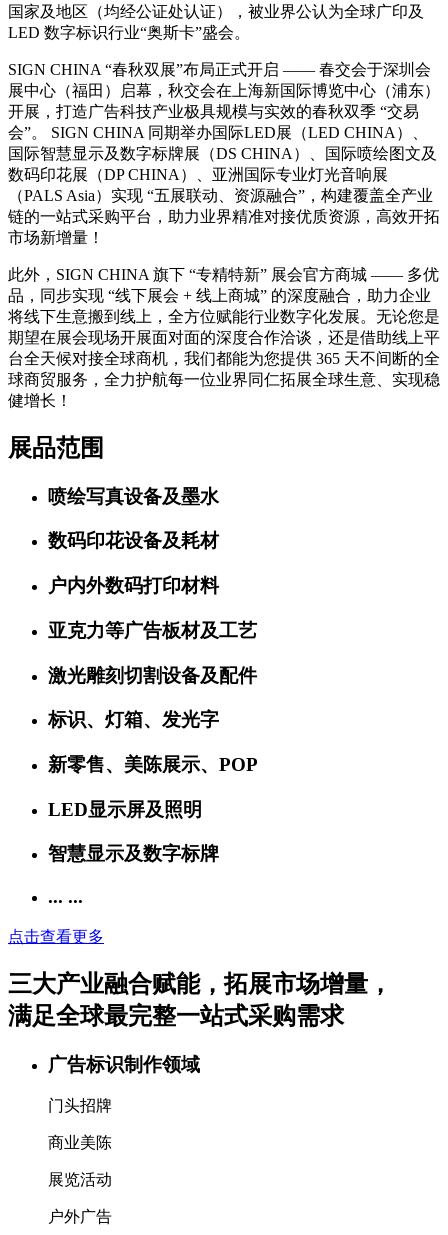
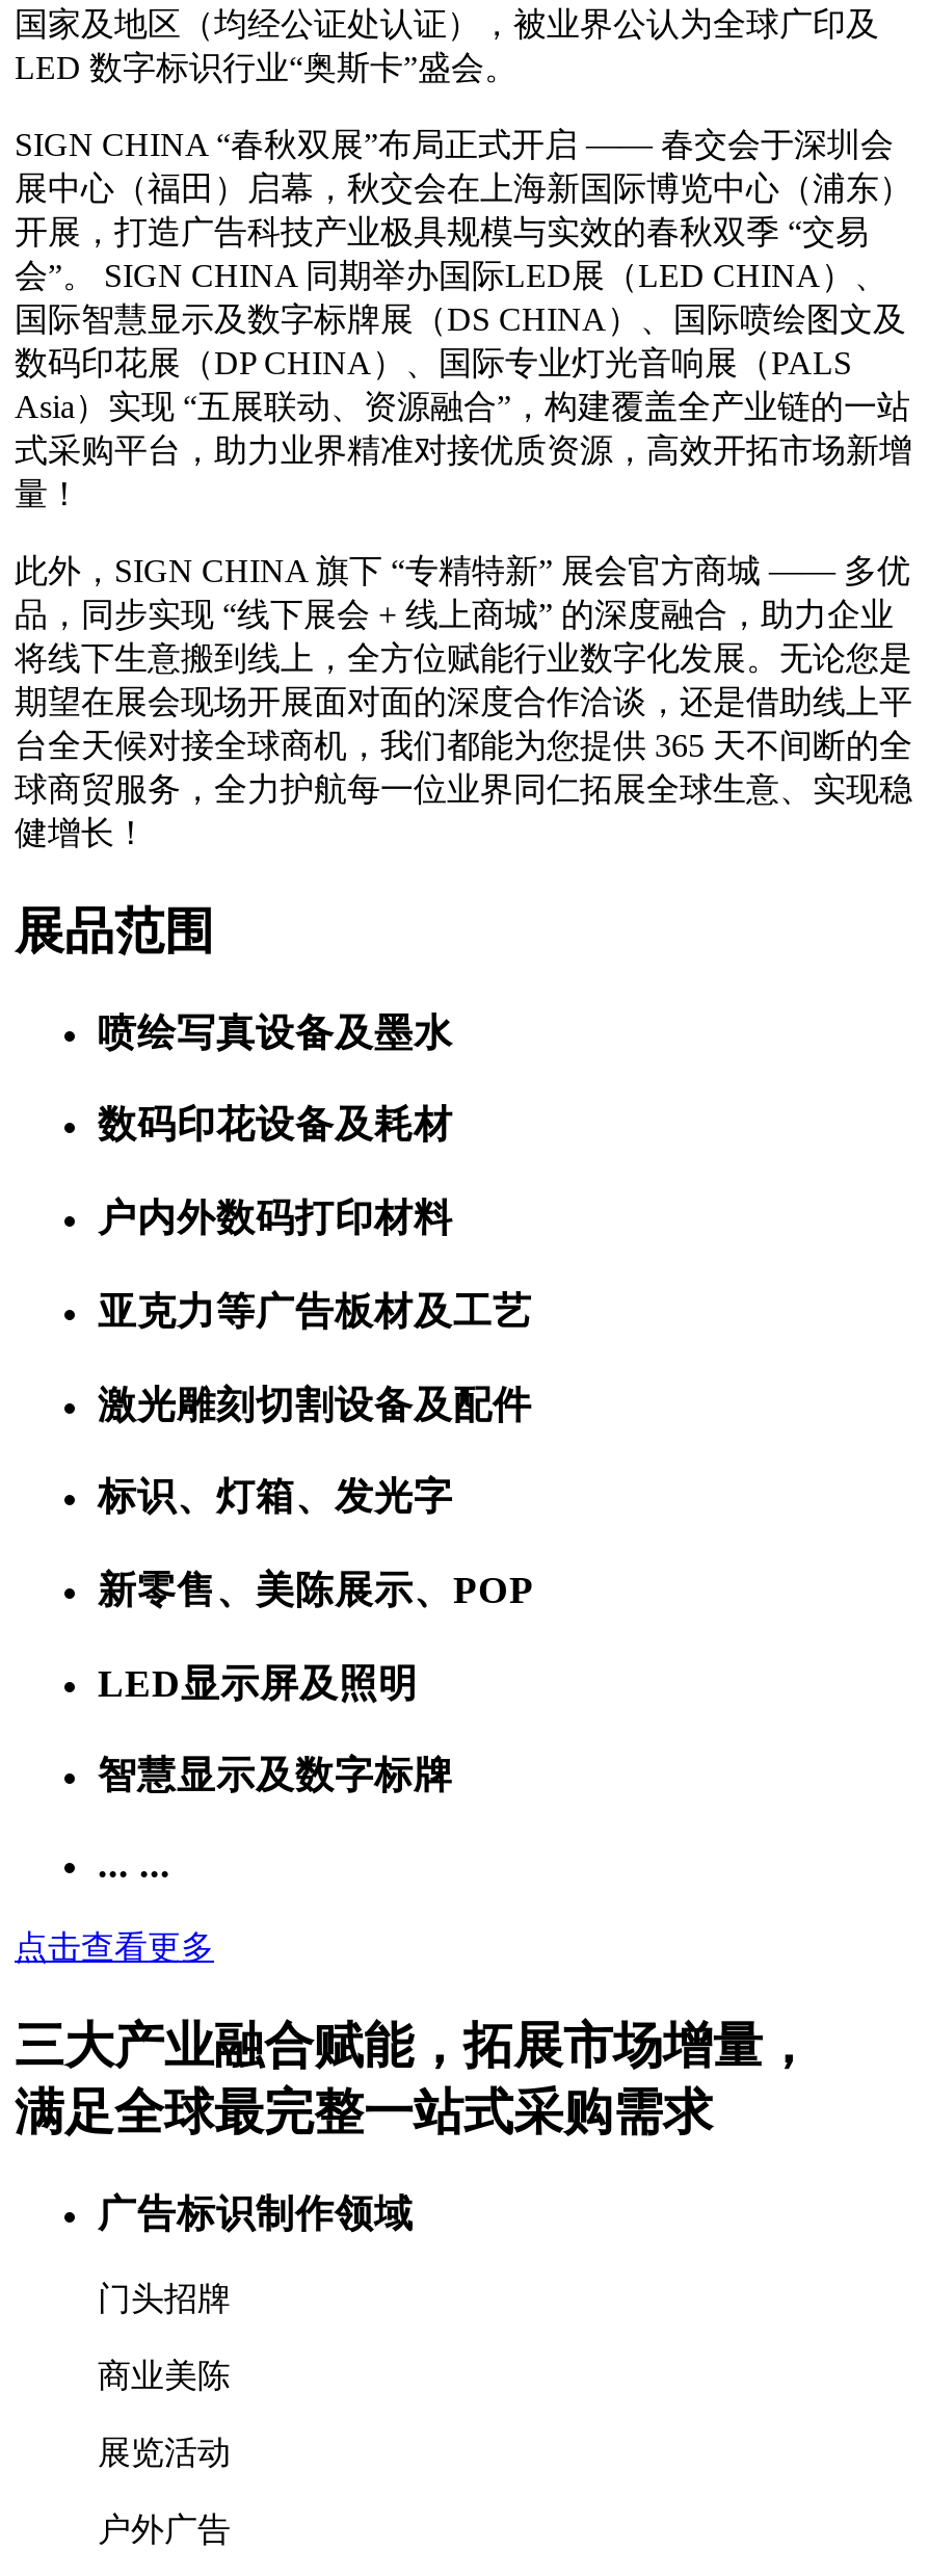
[8,166,440,246] 数码印花展（DP CHINA）、亚洲国际专业灯光音响展 | （PALS Asia）实现 “五展联动、资源融合”，构建覆盖全产业 | 链的一站式采购平台，助力业界精准对接优质资源，高效开拓 | 市场新增量！ -> [15,345,912,511] 数码印花展（DP CHINA）、国际专业灯光音响展（PALS | Asia）实现 “五展联动、资源融合”，构建覆盖全产业链的一站 | 式采购平台，助力业界精准对接优质资源，高效开拓市场新增 | 量！

